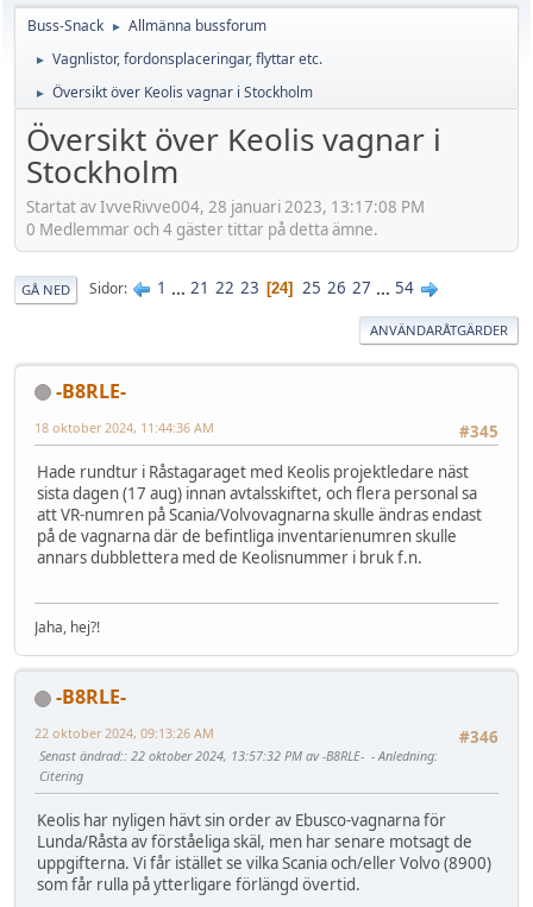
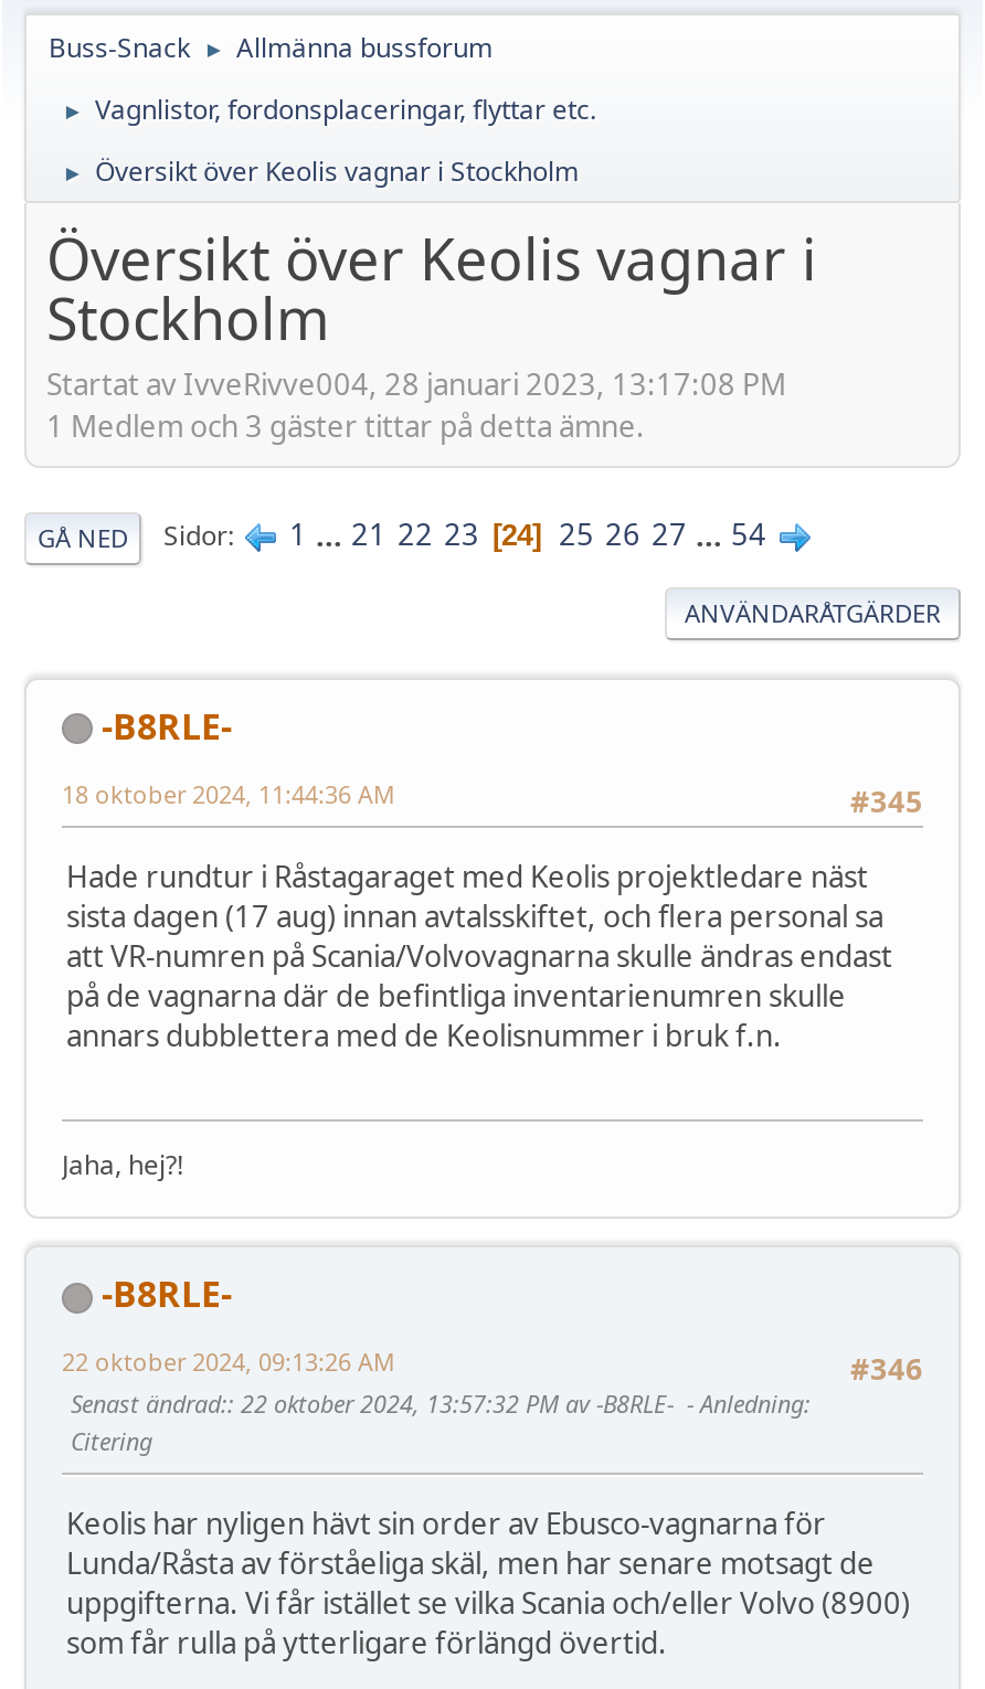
[26,218,378,240] 0 Medlemmar och 4 gäster tittar på detta ämne. -> [46,405,645,445] 1 Medlem och 3 gäster tittar på detta ämne.

